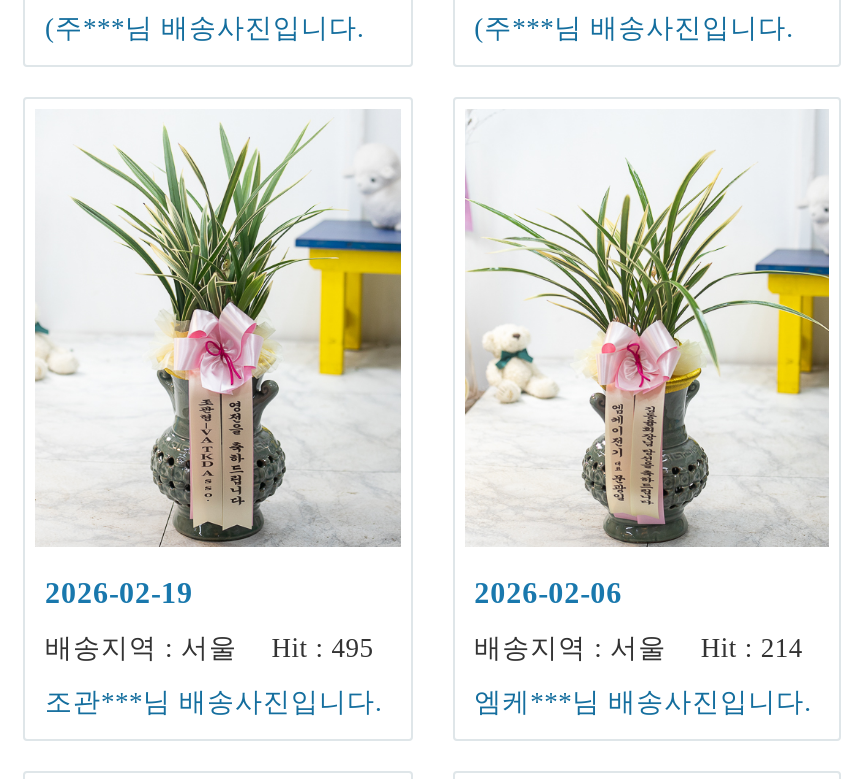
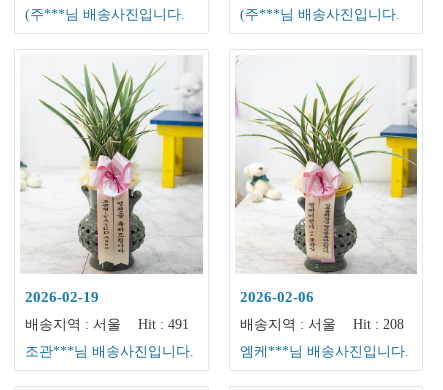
[45,632,374,662] 배송지역 : 서울 Hit : 495 -> [25,317,189,332] 배송지역 : 서울 Hit : 491
[474,632,803,662] 배송지역 : 서울 Hit : 214 -> [240,317,404,332] 배송지역 : 서울 Hit : 208

